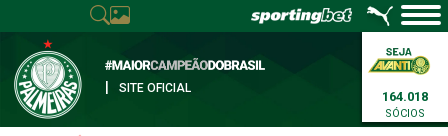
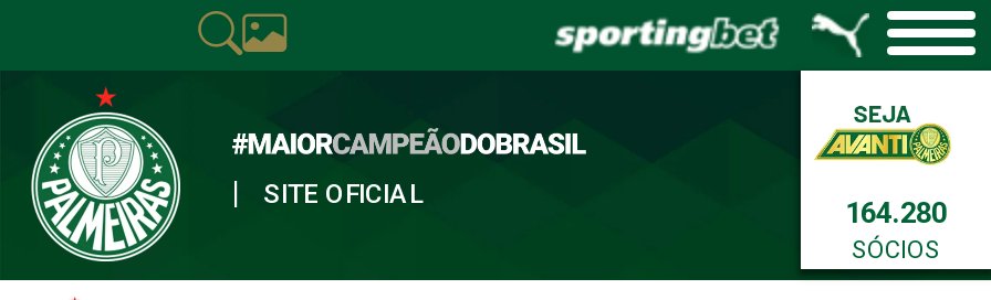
[382,89,428,104] 164.018 -> [845,196,947,229] 164.280

